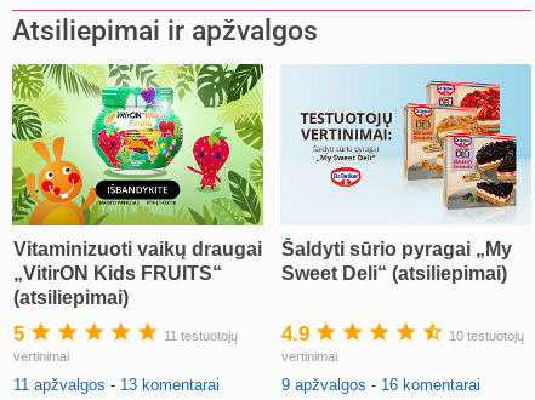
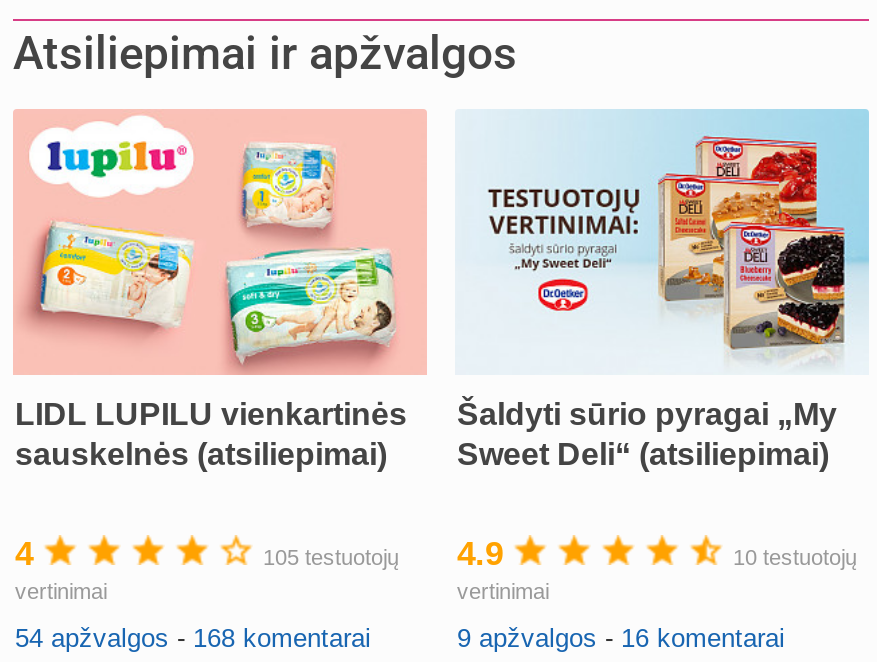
[11,63,264,308] [image] | Vitaminizuoti vaikų draugai | „VitirON Kids FRUITS“ | (atsiliepimai) -> [13,109,427,471] [image] | LIDL LUPILU vienkartinės | sauskelnės (atsiliepimai)
[13,323,238,346] 5 | 11 testuotojų -> [15,535,399,573] 4 | 105 testuotojų
[13,376,220,394] 11 apžvalgos - 13 komentarai -> [15,623,371,653] 54 apžvalgos - 168 komentarai

